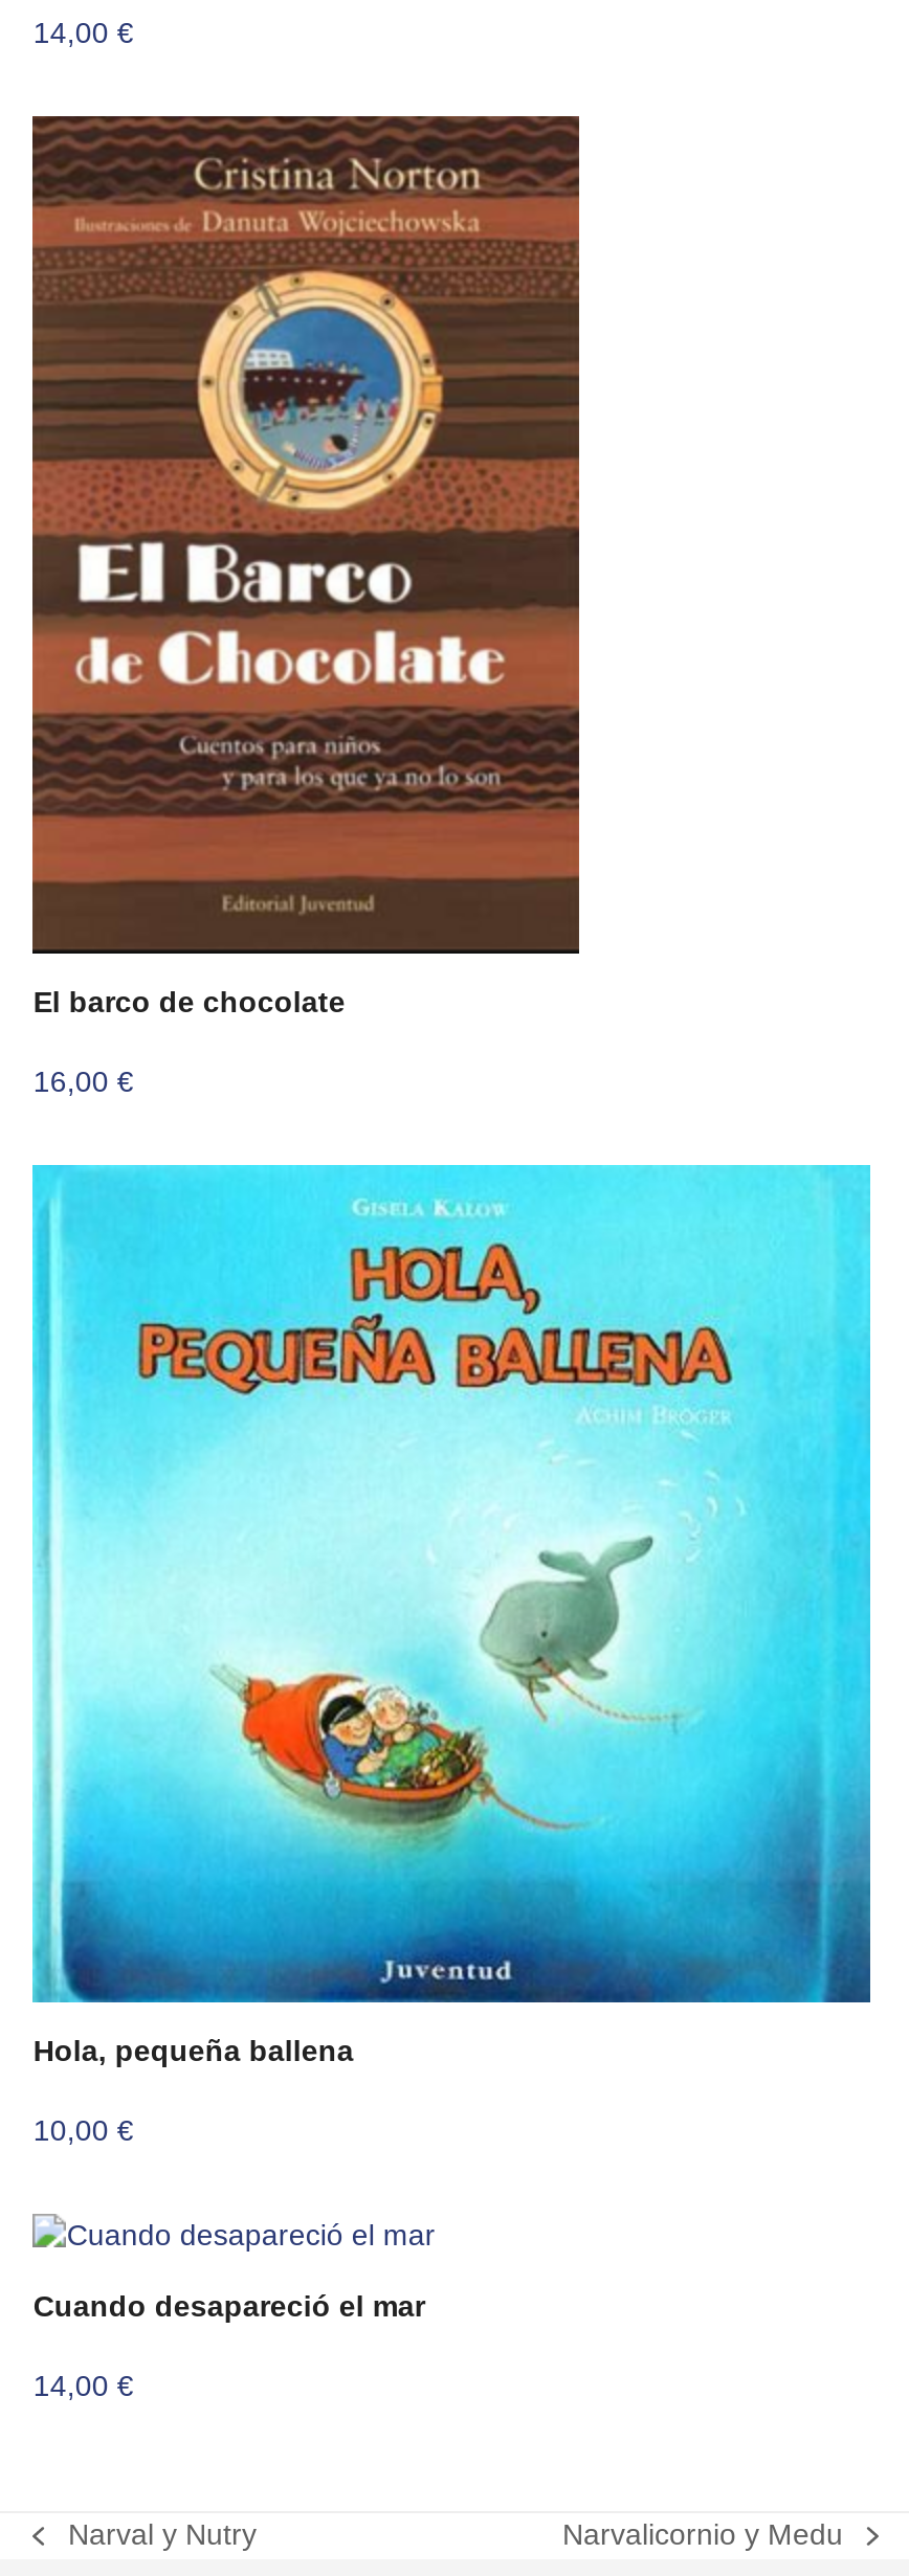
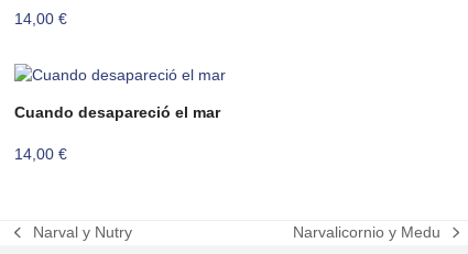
[30,114,581,1097] [image] | El barco de chocolate | 16,00 € -> none
[30,1163,872,2146] [image] | Hola, pequeña ballena | 10,00 € -> none

